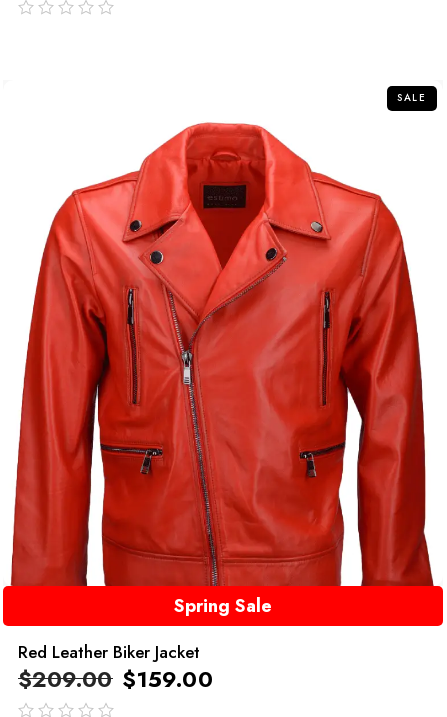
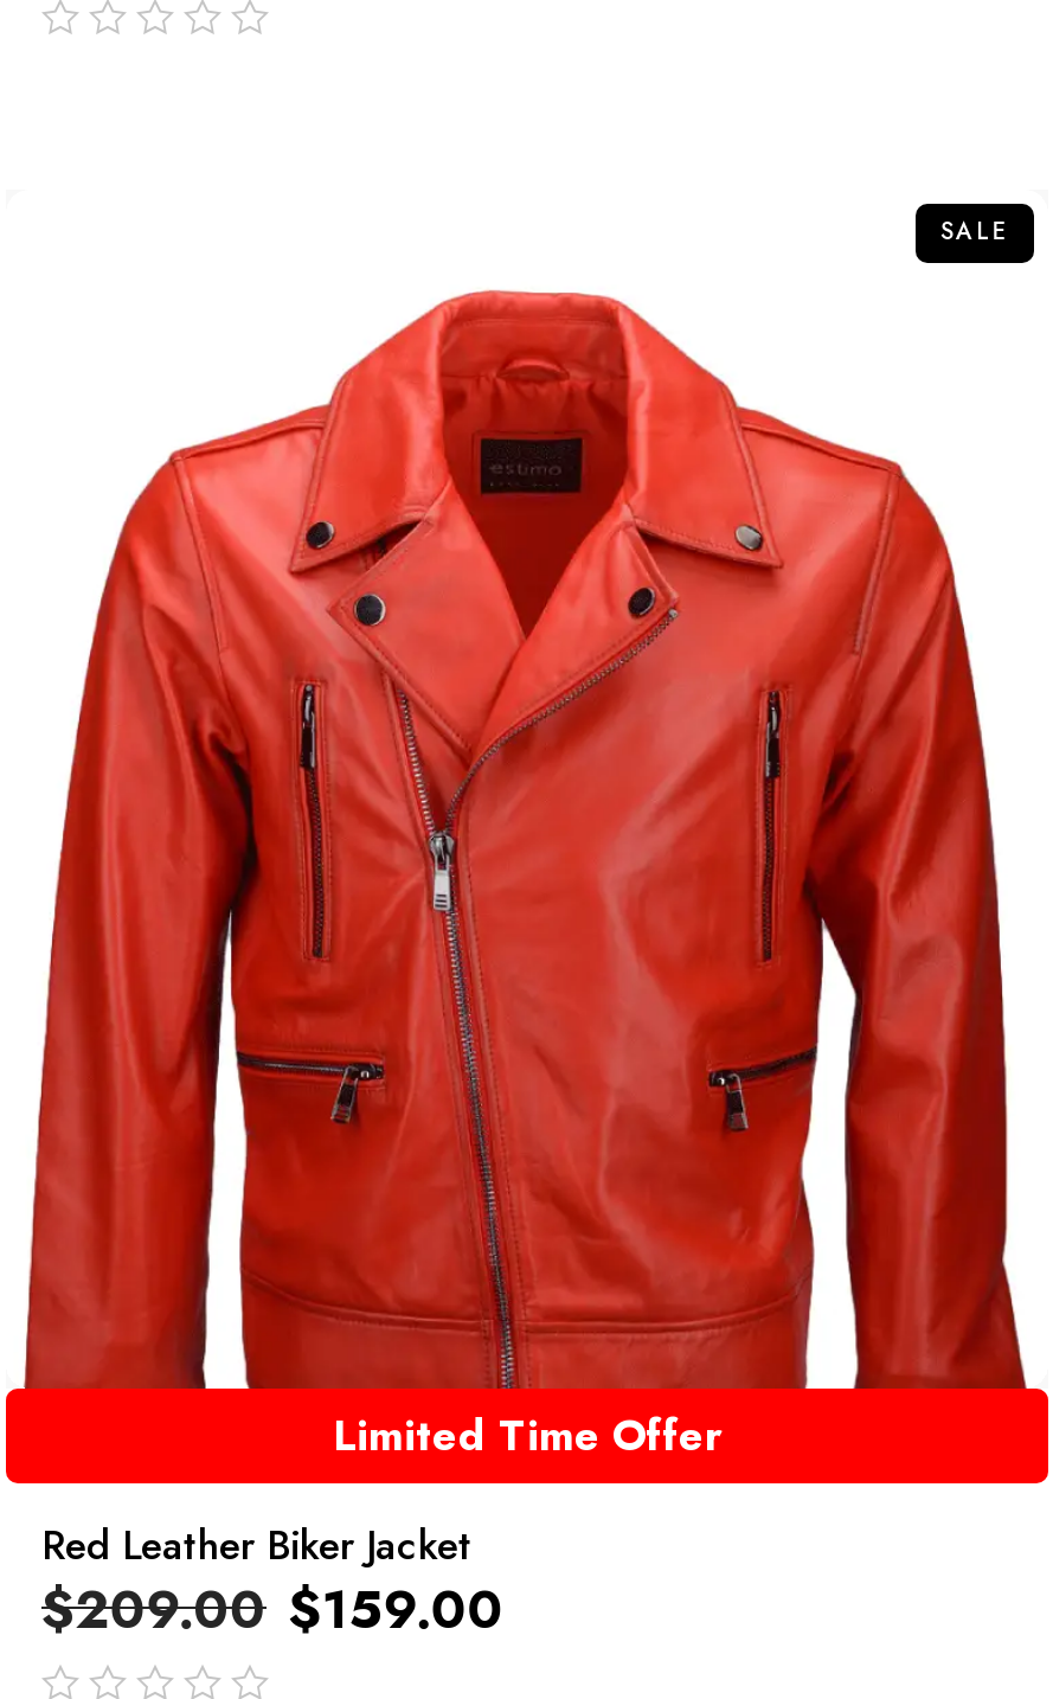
[174,593,272,619] Spring Sale -> [333,1405,721,1467] Limited Time Offer

